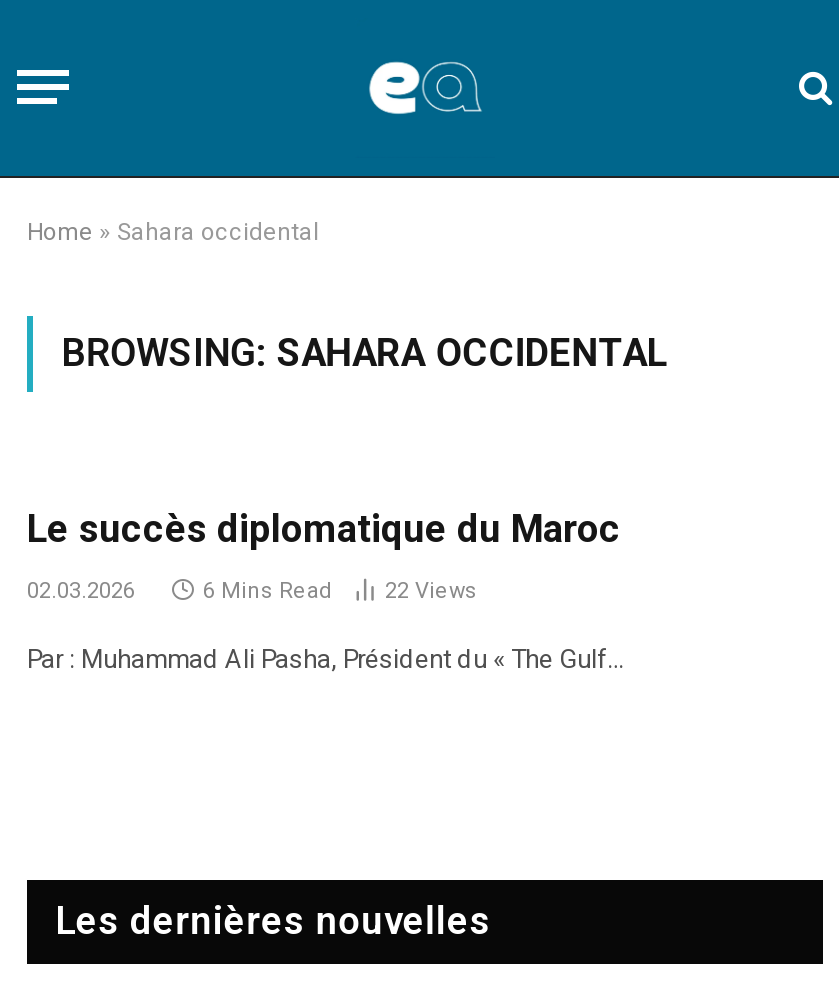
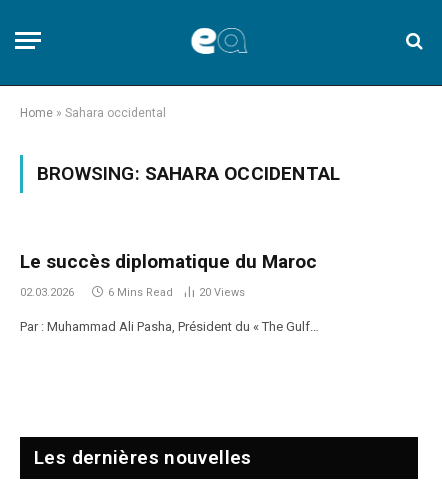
[203,578,477,604] 6 Mins Read 22 Views -> [108,286,245,299] 6 Mins Read 20 Views

